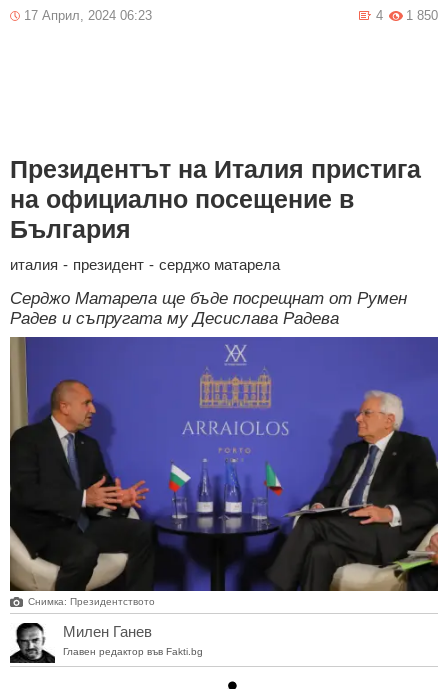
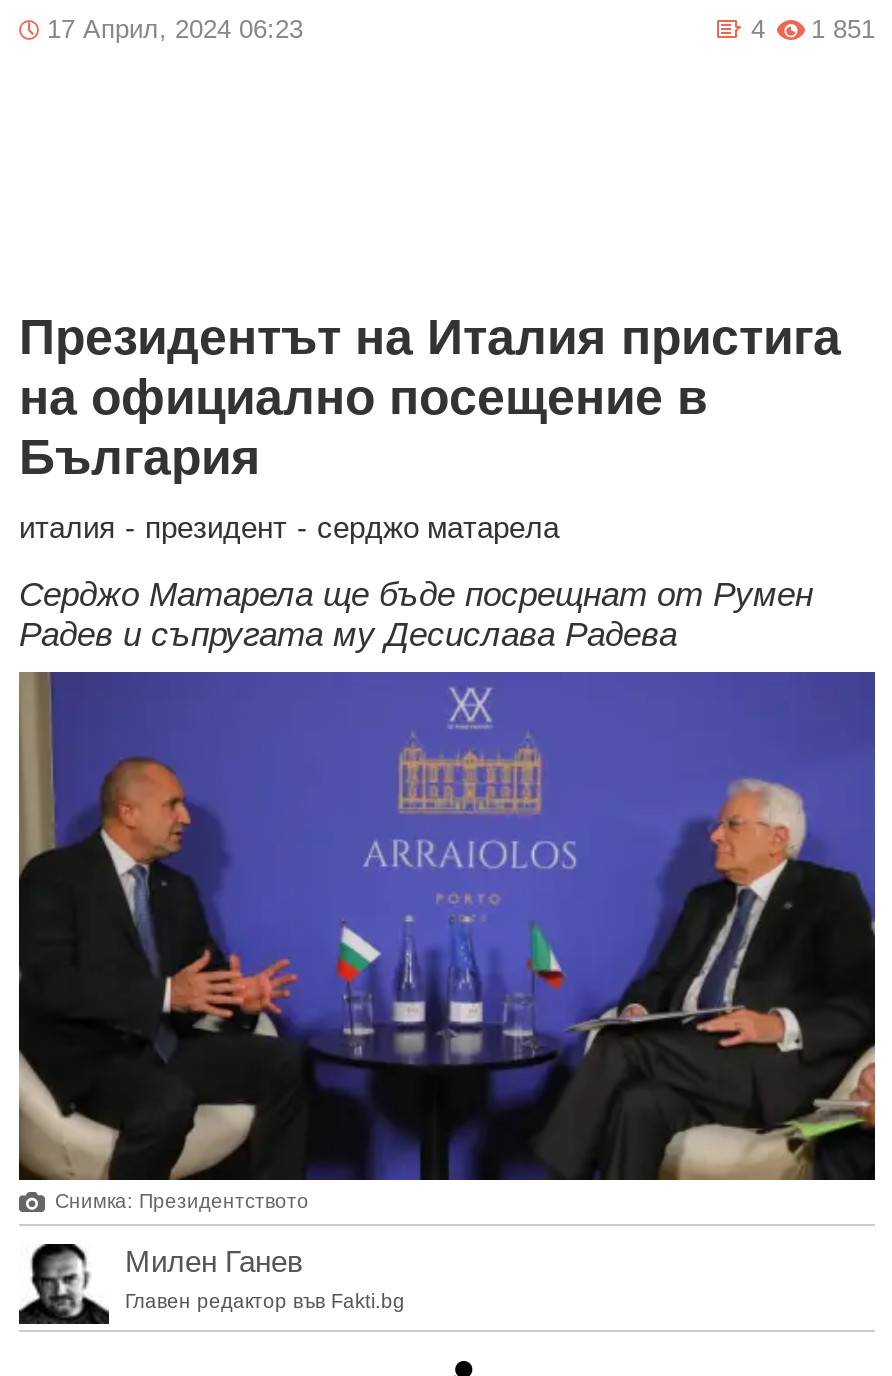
[376,8,438,23] 4 1 850 -> [751,14,875,44] 4 1 851

